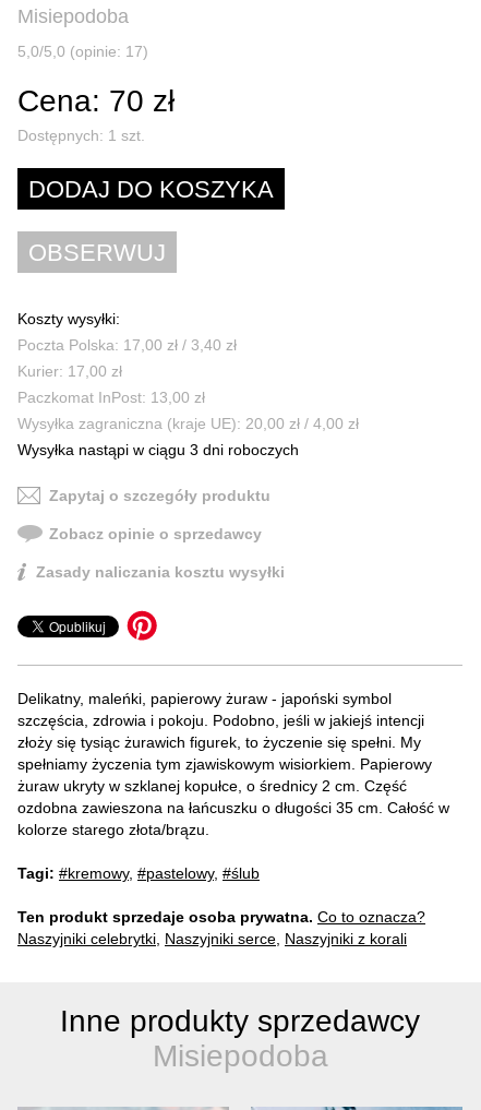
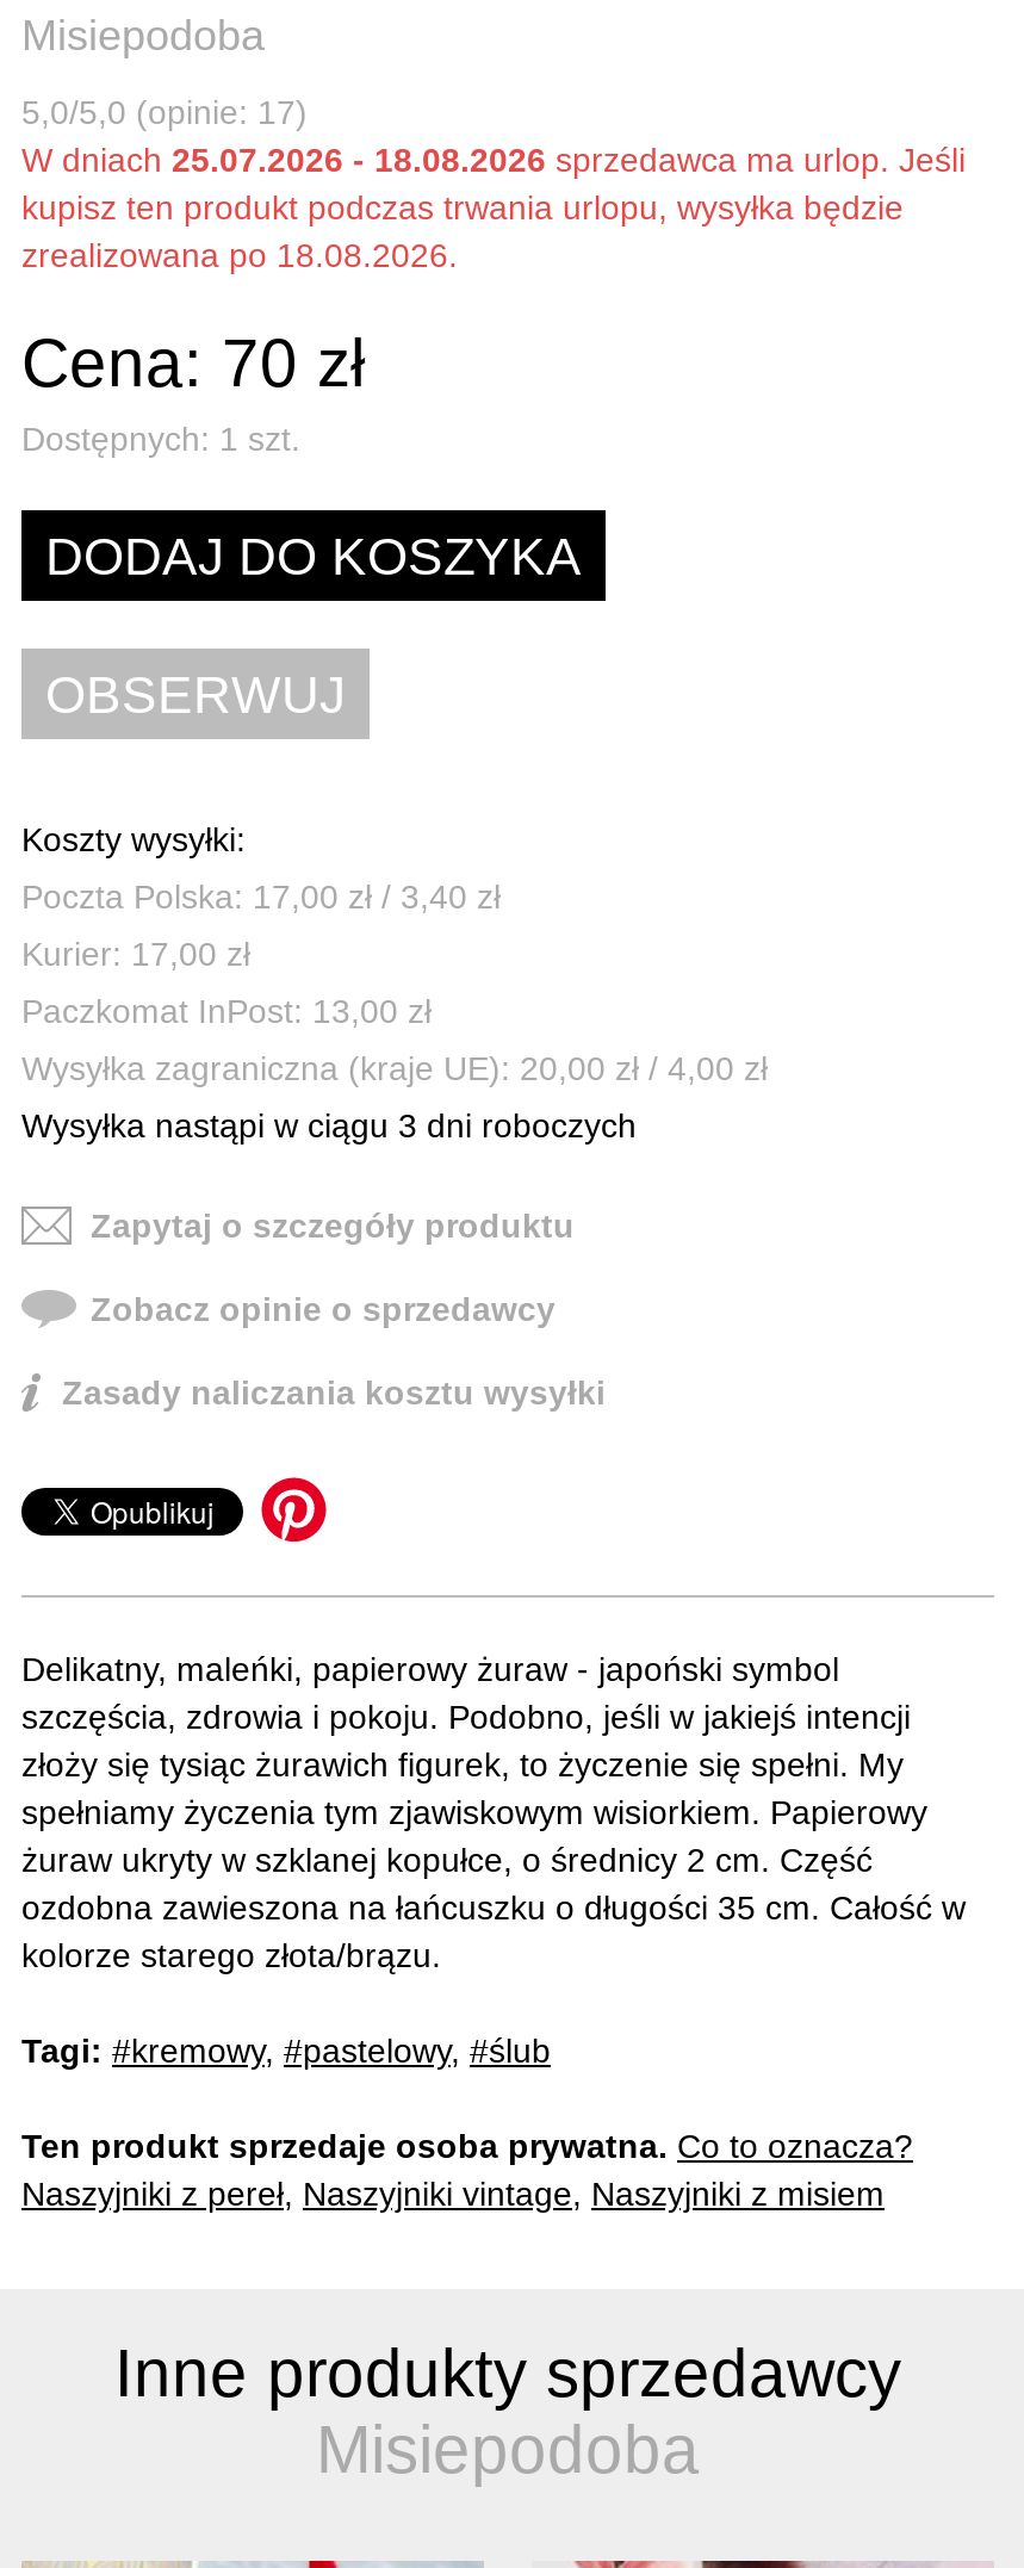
none -> [21,141,966,274] W dniach 25.07.2026 - 18.08.2026 sprzedawca ma urlop. Jeśli | kupisz ten produkt podczas trwania urlopu, wysyłka będzie | zrealizowana po 18.08.2026.
[17,930,407,947] Naszyjniki celebrytki, Naszyjniki serce, Naszyjniki z korali -> [21,2175,885,2213] Naszyjniki z pereł, Naszyjniki vintage, Naszyjniki z misiem

